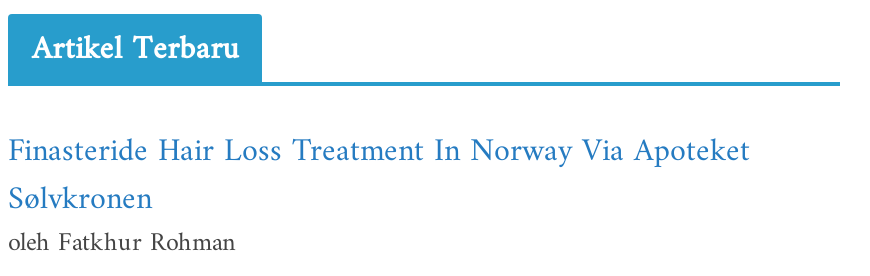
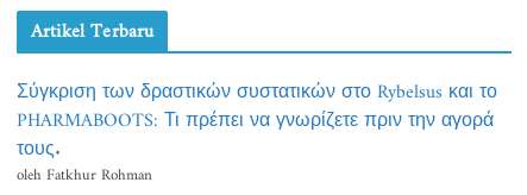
[8,125,750,229] Finasteride Hair Loss Treatment In Norway Via Apoteket | Sølvkronen -> [17,77,497,167] Σύγκριση των δραστικών συστατικών στο Rybelsus και το | PHARMABOOTS: Τι πρέπει να γνωρίζετε πριν την αγορά | τους.

